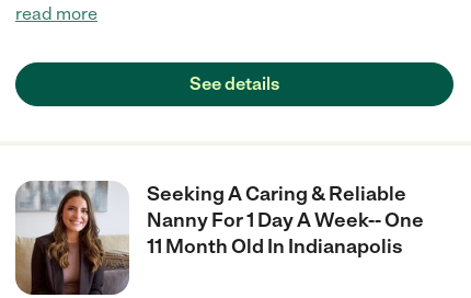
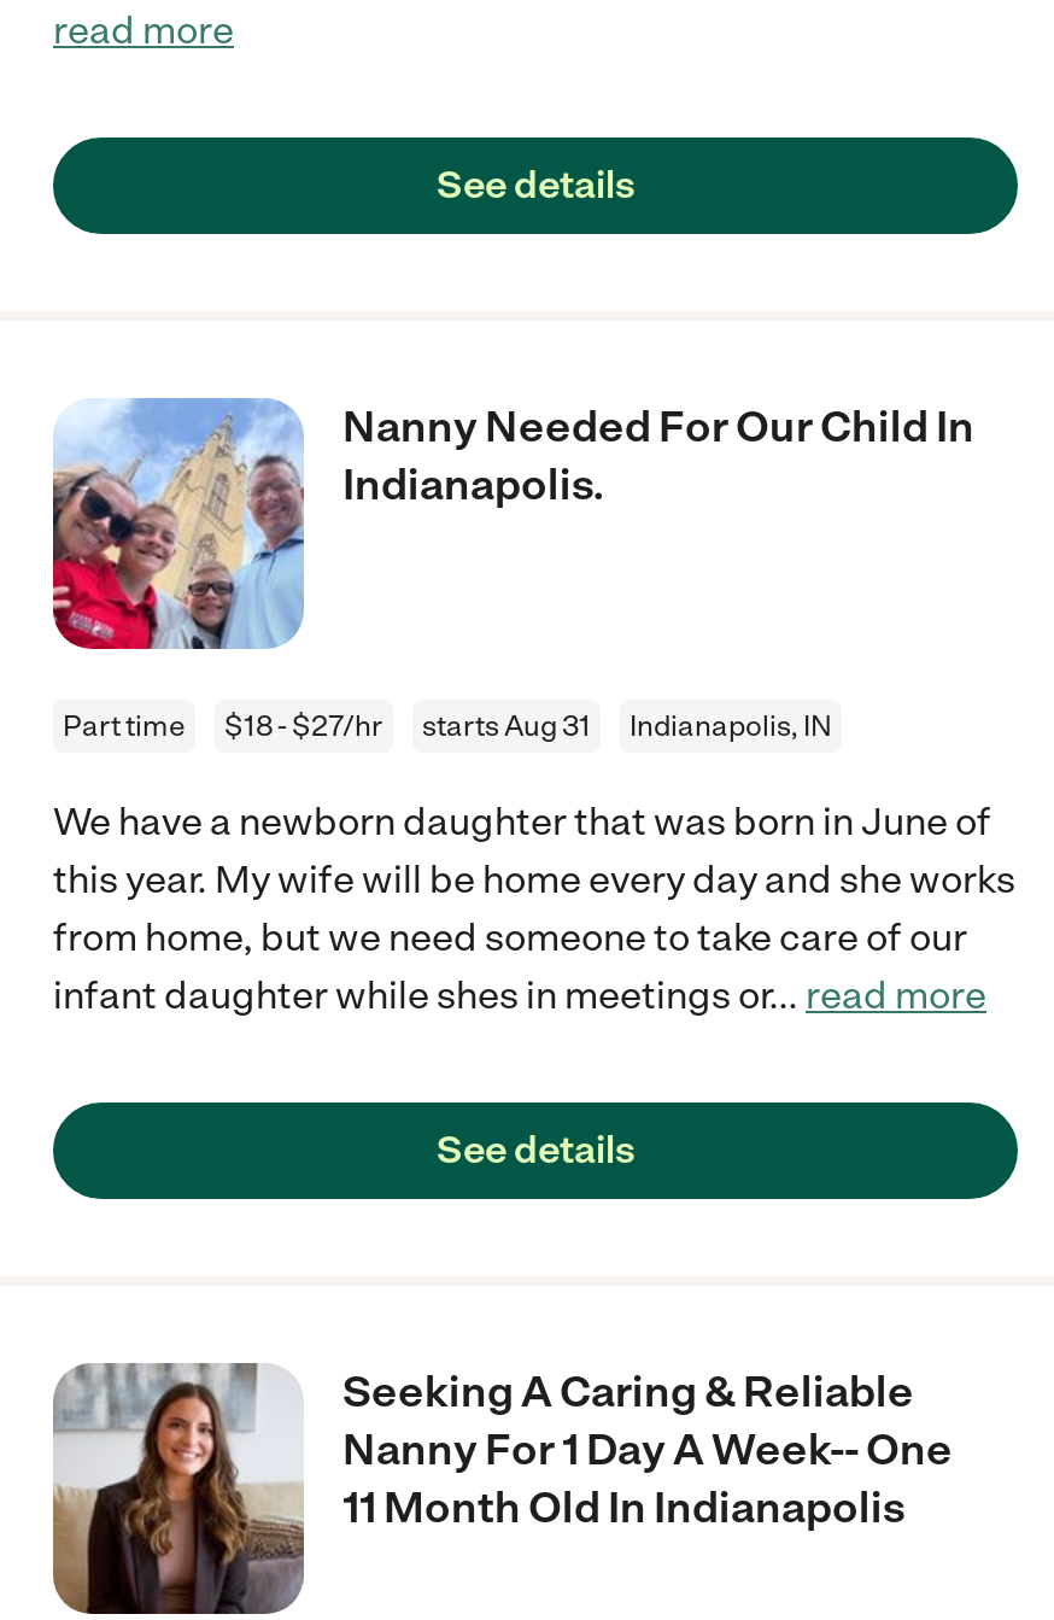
none -> [51,398,974,651] [image] | Nanny Needed For Our Child In | Indianapolis.
none -> [53,708,1015,1171] Part time | $18 - $27/hr | starts Aug 31 | Indianapolis, IN | We have a newborn daughter that was born in June of | this year. My wife will be home every day and she works | from home, but we need someone to take care of our | infant daughter while shes in meetings or... read more | See details

